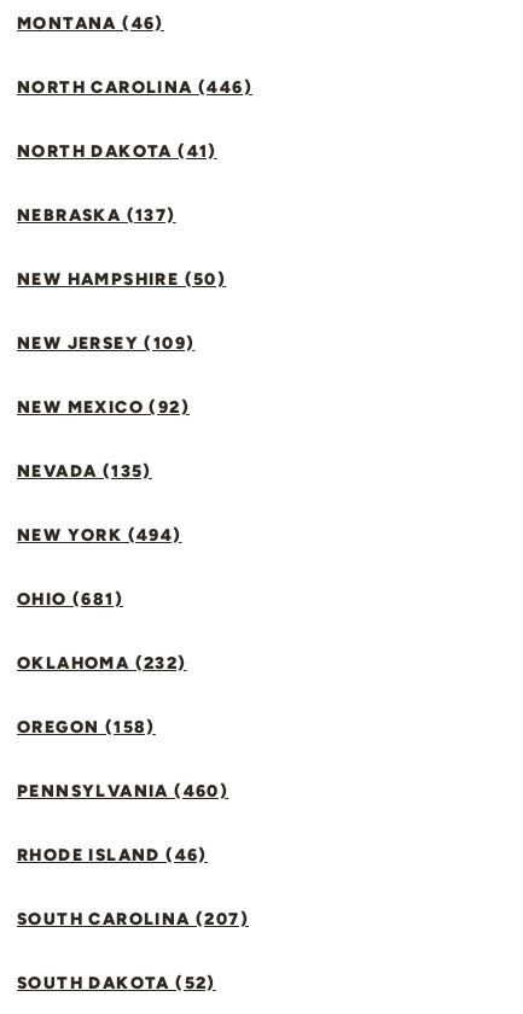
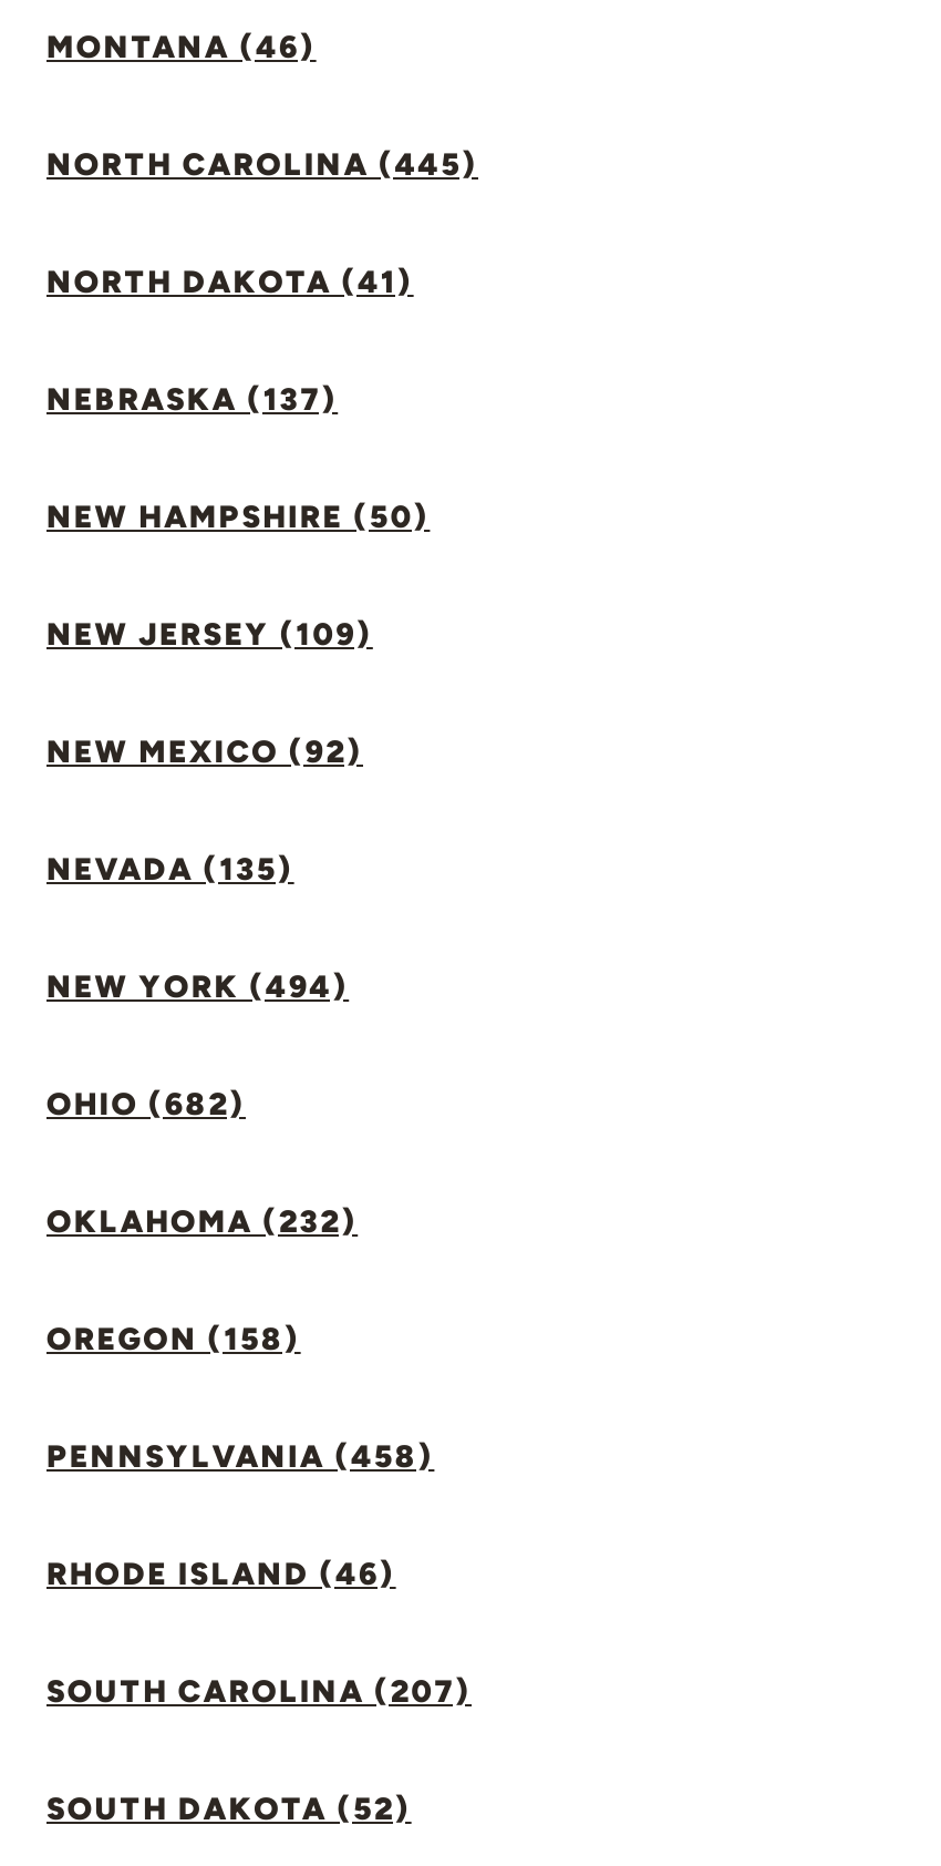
[17,77,252,98] NORTH CAROLINA (446) -> [46,146,478,184] NORTH CAROLINA (445)
[17,589,123,610] OHIO (681) -> [46,1086,246,1124] OHIO (682)
[17,781,229,802] PENNSYLVANIA (460) -> [46,1438,434,1476] PENNSYLVANIA (458)

